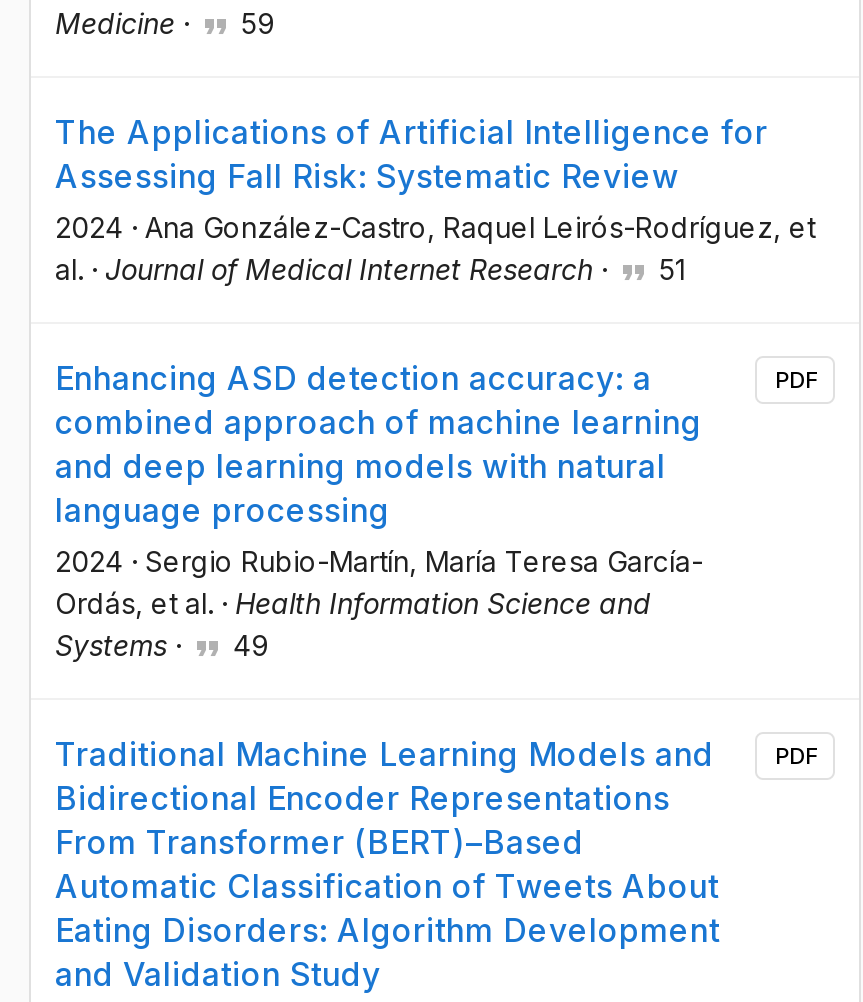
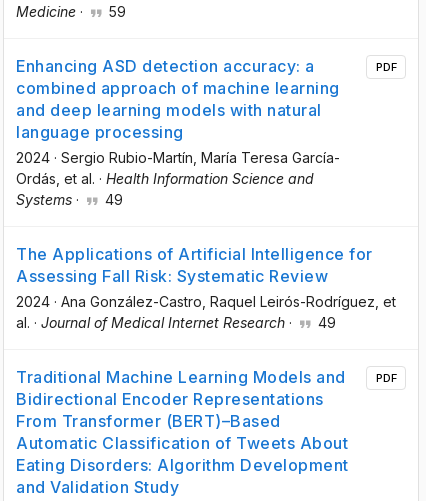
moved [55,112,815,286] -> [16,244,396,331]: The Applications of Artificial Intelligence for | Assessing Fall Risk: Systematic Review | 2024 · Ana González-Castro, Raquel Leirós-Rodríguez, et | al. · Journal of Medical Internet Research ·
[651,252,685,286] 51 -> none
moved [55,358,817,662] -> [16,56,397,208]: Enhancing ASD detection accuracy: a | combined approach of machine learning | and deep learning models with natural | ... | 49 | PDF
none -> [314,314,336,331] 49

